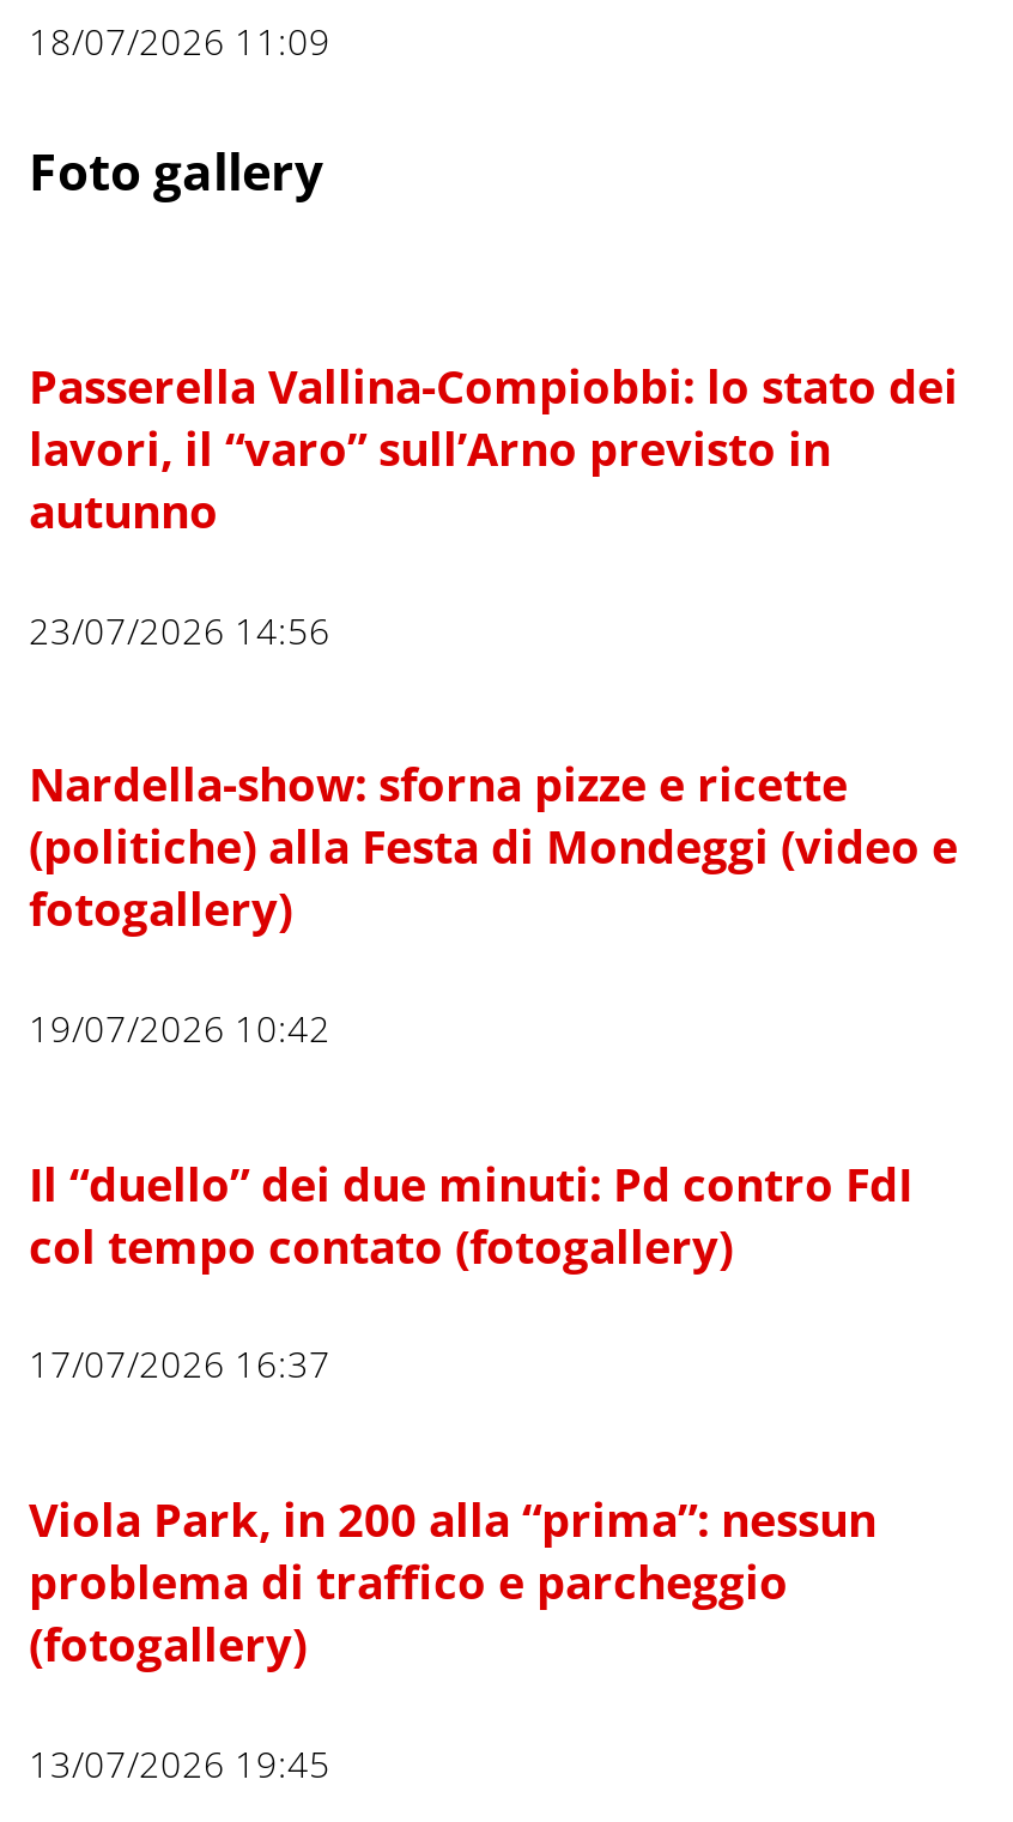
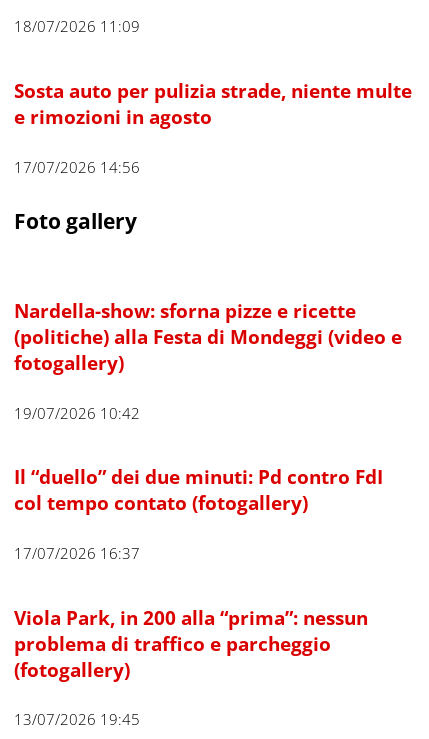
none -> [14,78,412,176] Sosta auto per pulizia strade, niente multe | e rimozioni in agosto | 17/07/2026 14:56
moved [29,135,323,204] -> [14,206,137,235]: Foto gallery
[29,355,958,654] Passerella Vallina-Compiobbi: lo stato dei | lavori, il “varo” sull’Arno previsto in | autunno | 23/07/2026 14:56 -> none

